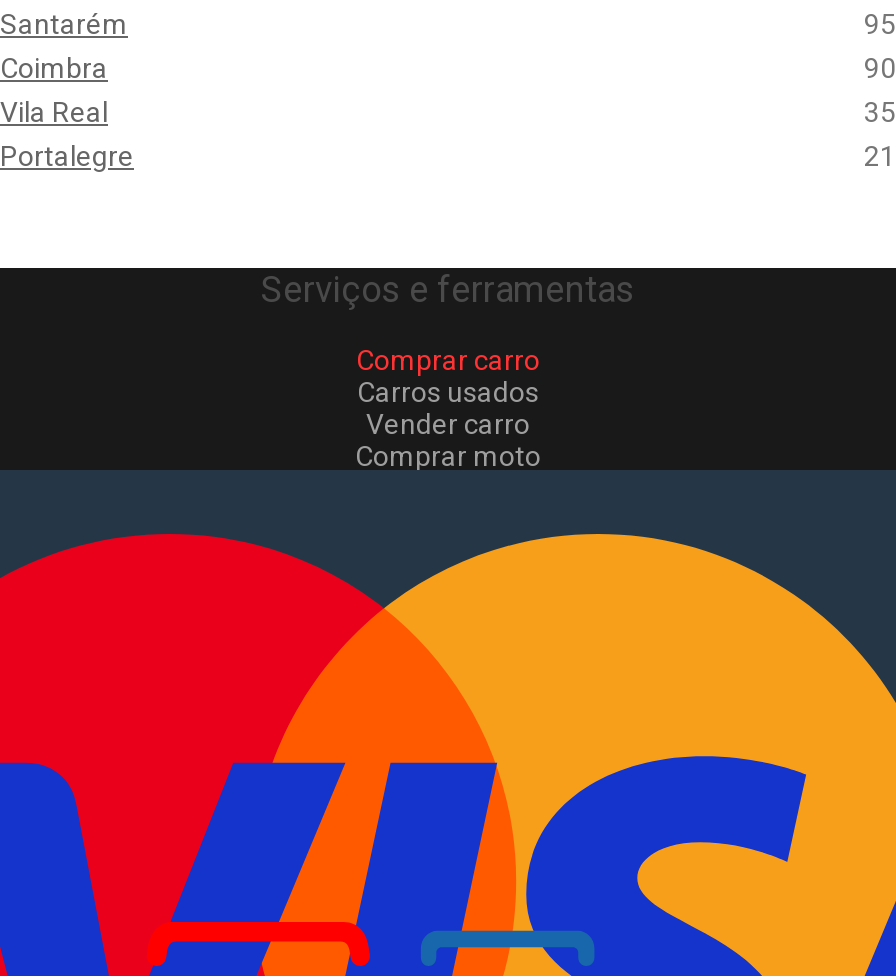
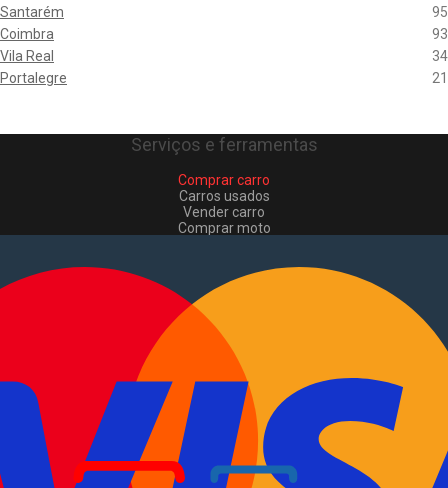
[864,52,896,84] 90 -> [432,26,448,42] 93
[864,96,896,128] 35 -> [432,48,448,64] 34

